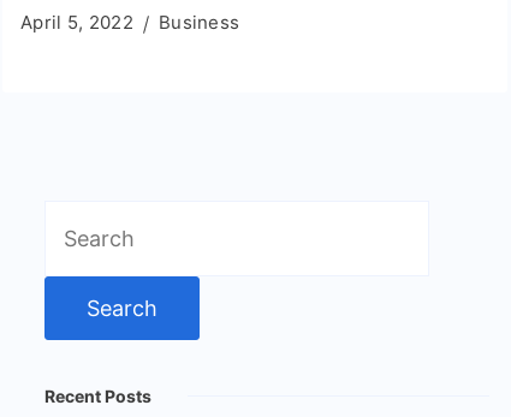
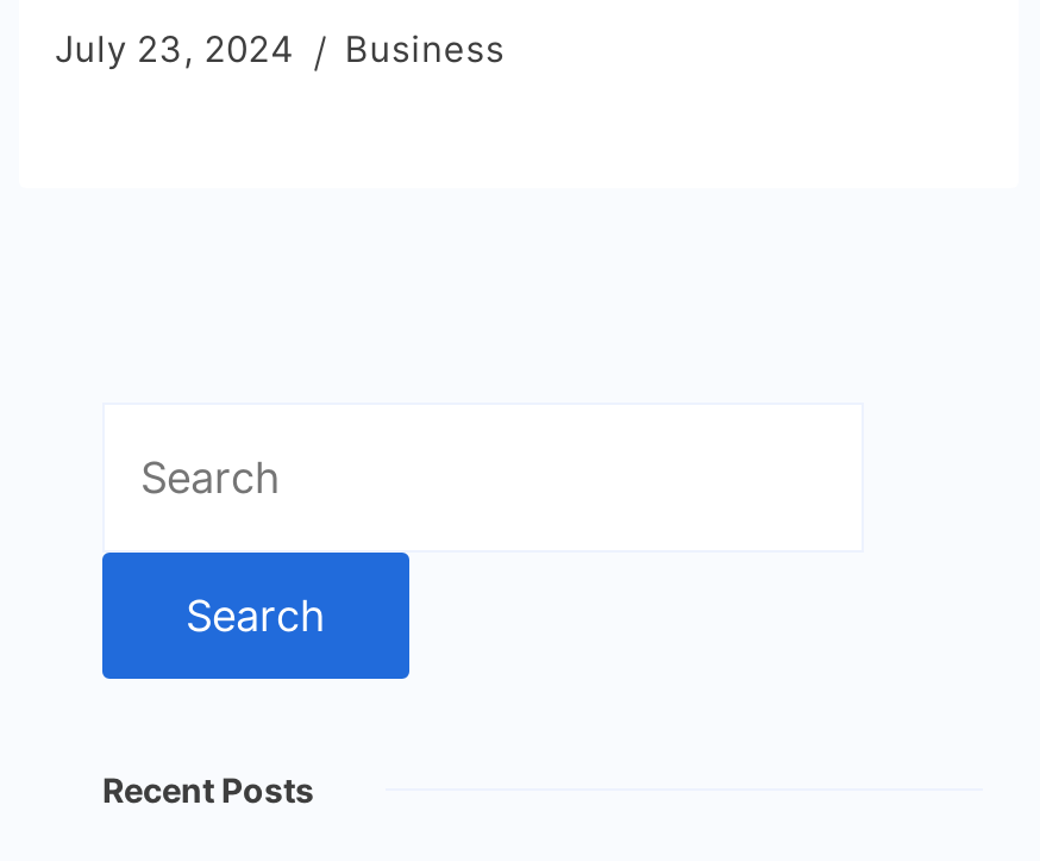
[20,11,240,34] April 5, 2022 Business -> [55,27,505,72] July 23, 2024 Business

